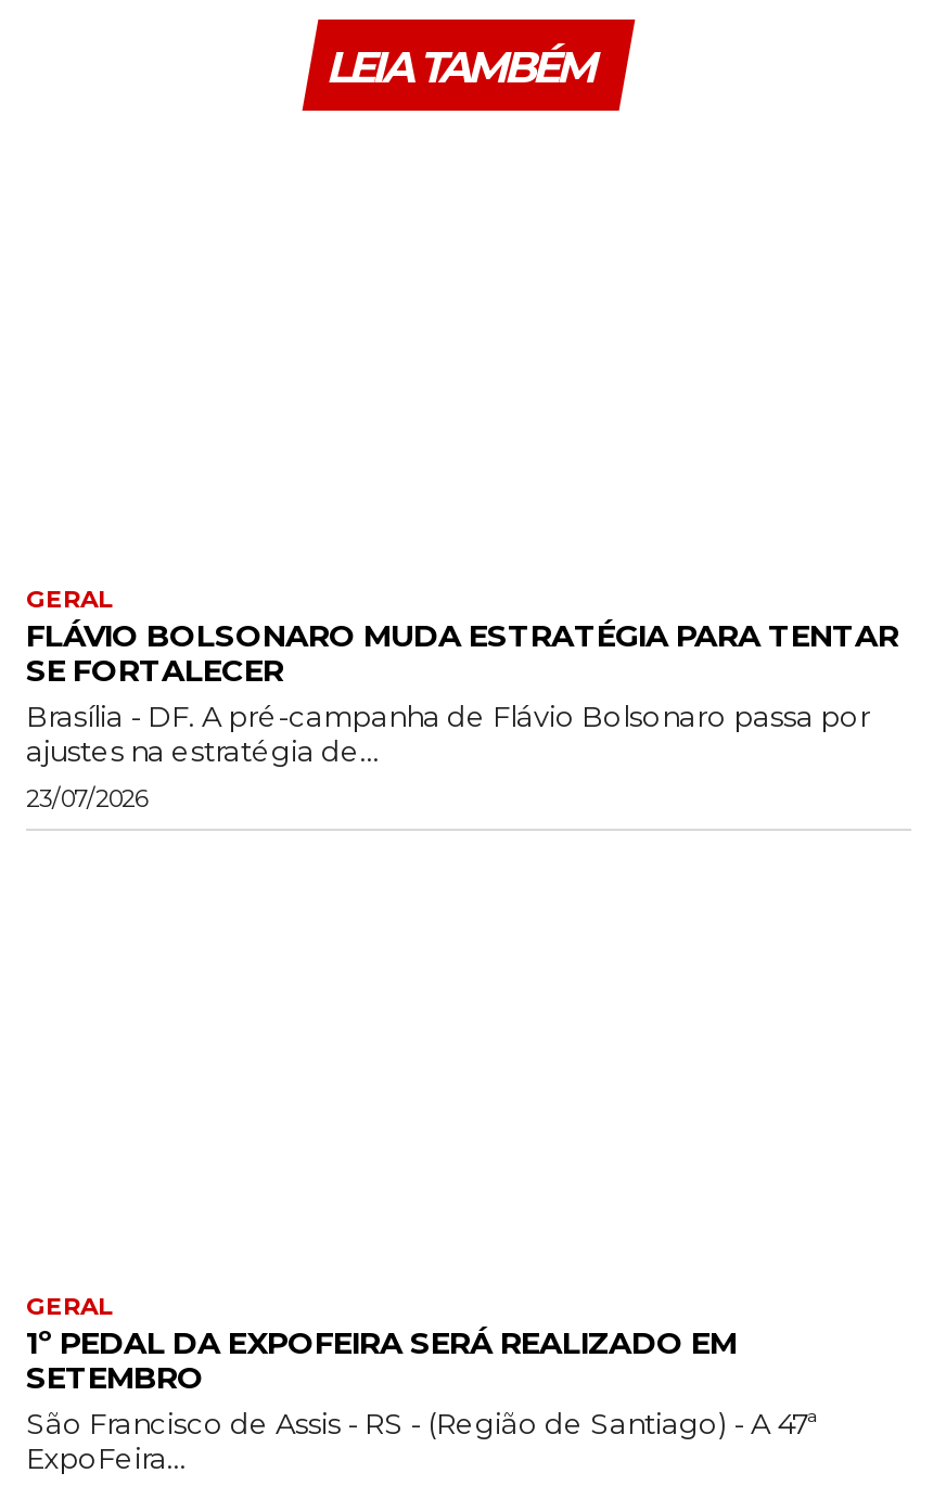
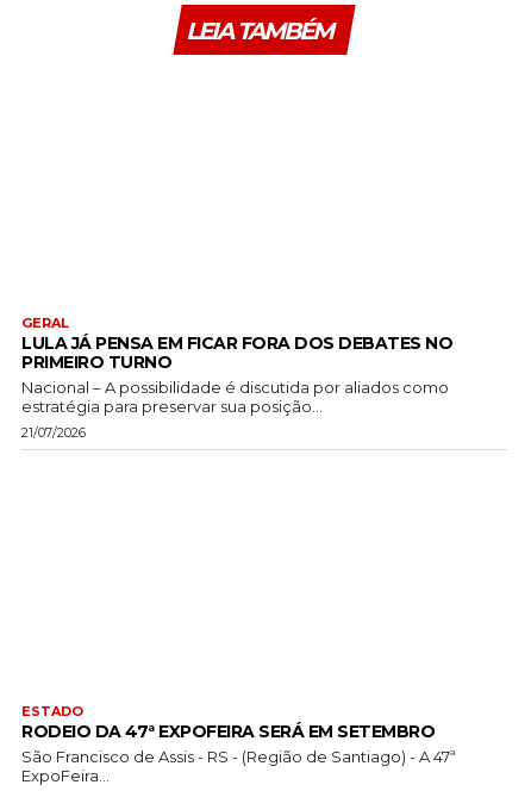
[26,616,898,813] FLÁVIO BOLSONARO MUDA ESTRATÉGIA PARA TENTAR | SE FORTALECER | Brasília - DF. A pré-campanha de Flávio Bolsonaro passa por | ajustes na estratégia de... | 23/07/2026 -> [21,332,452,441] LULA JÁ PENSA EM FICAR FORA DOS DEBATES NO | PRIMEIRO TURNO | Nacional – A possibilidade é discutida por aliados como | estratégia para preservar sua posição... | 21/07/2026
[26,1291,737,1398] GERAL | 1º PEDAL DA EXPOFEIRA SERÁ REALIZADO EM | SETEMBRO -> [21,703,435,743] ESTADO | RODEIO DA 47ª EXPOFEIRA SERÁ EM SETEMBRO

